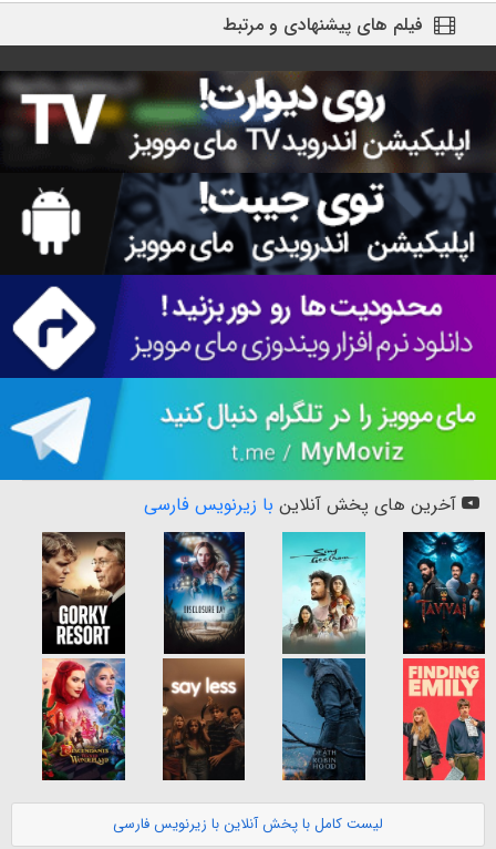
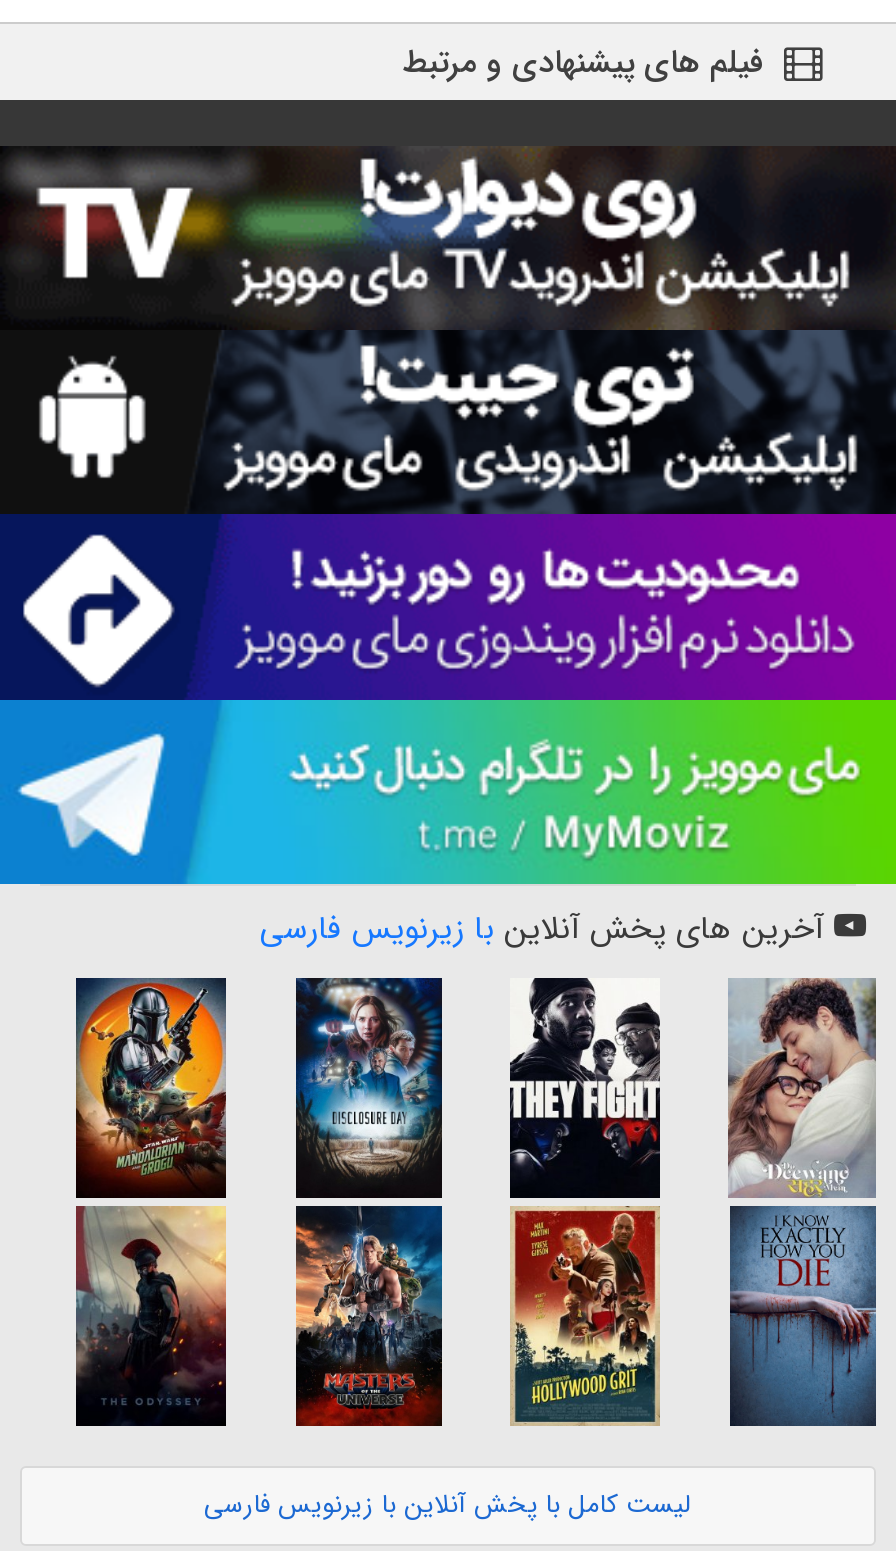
[41,531,126,780] [image] -> [74,976,228,1426] [image]
[281,531,366,781] [image] -> [508,976,662,1426] [image]
[402,531,486,781] [image] -> [726,976,878,1428] [image]
[162,657,246,781] [image] -> [294,1204,444,1428] [image]

